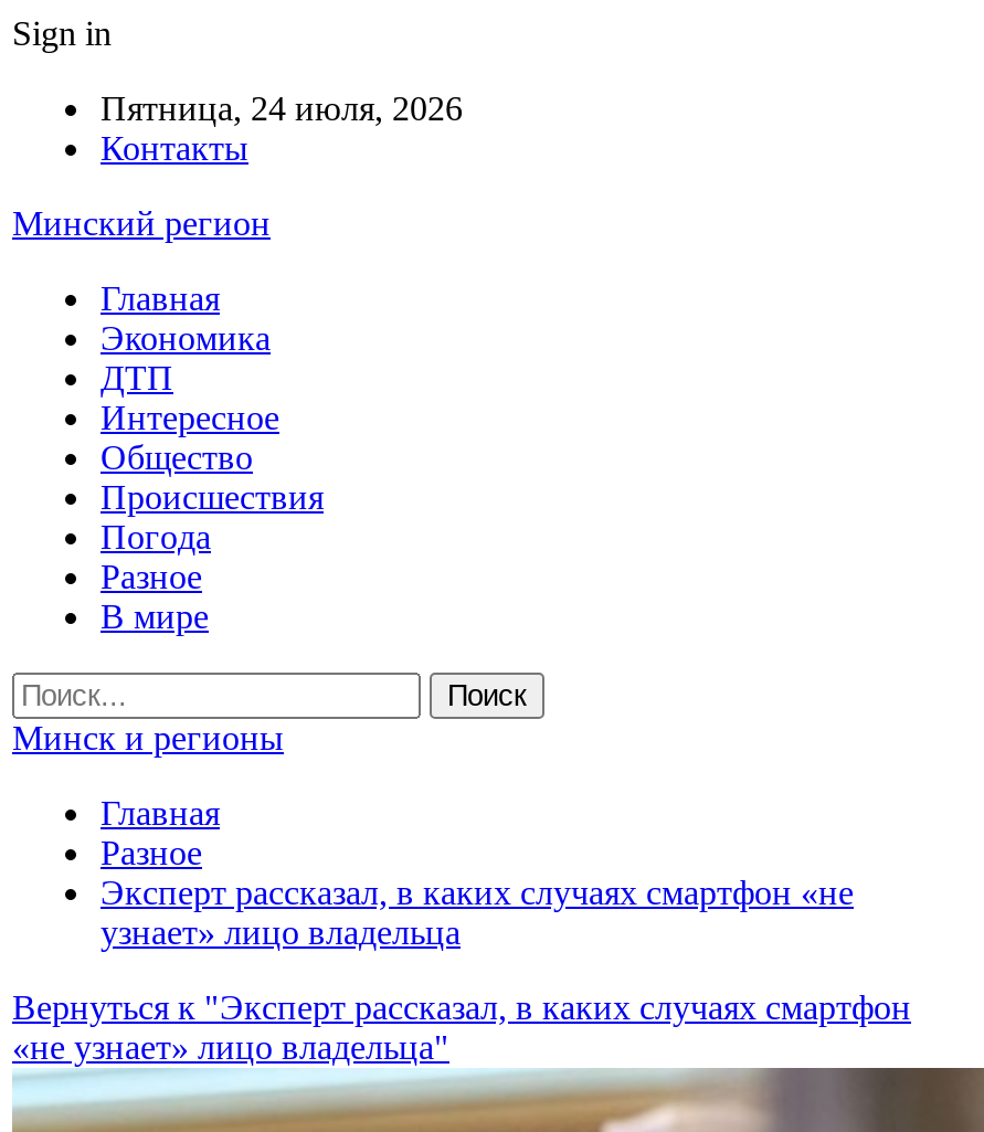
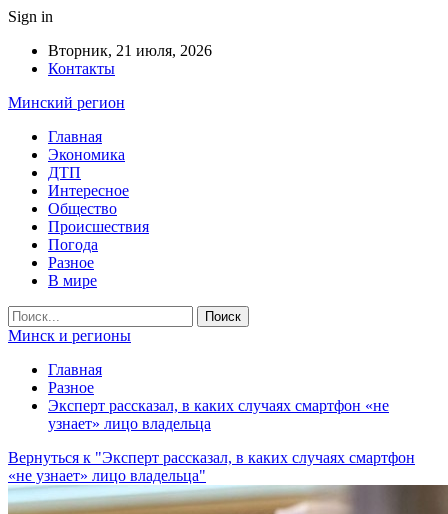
[100,89,463,127] Пятница, 24 июля, 2026 -> [48,42,212,59] Вторник, 21 июля, 2026

